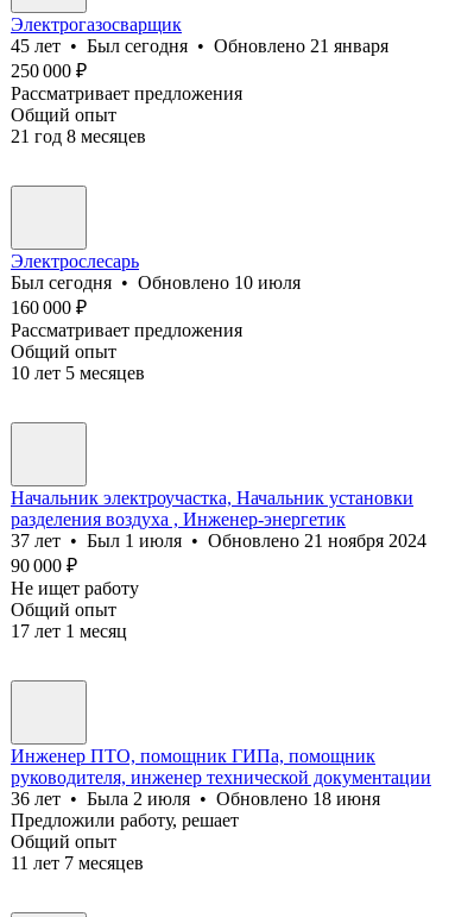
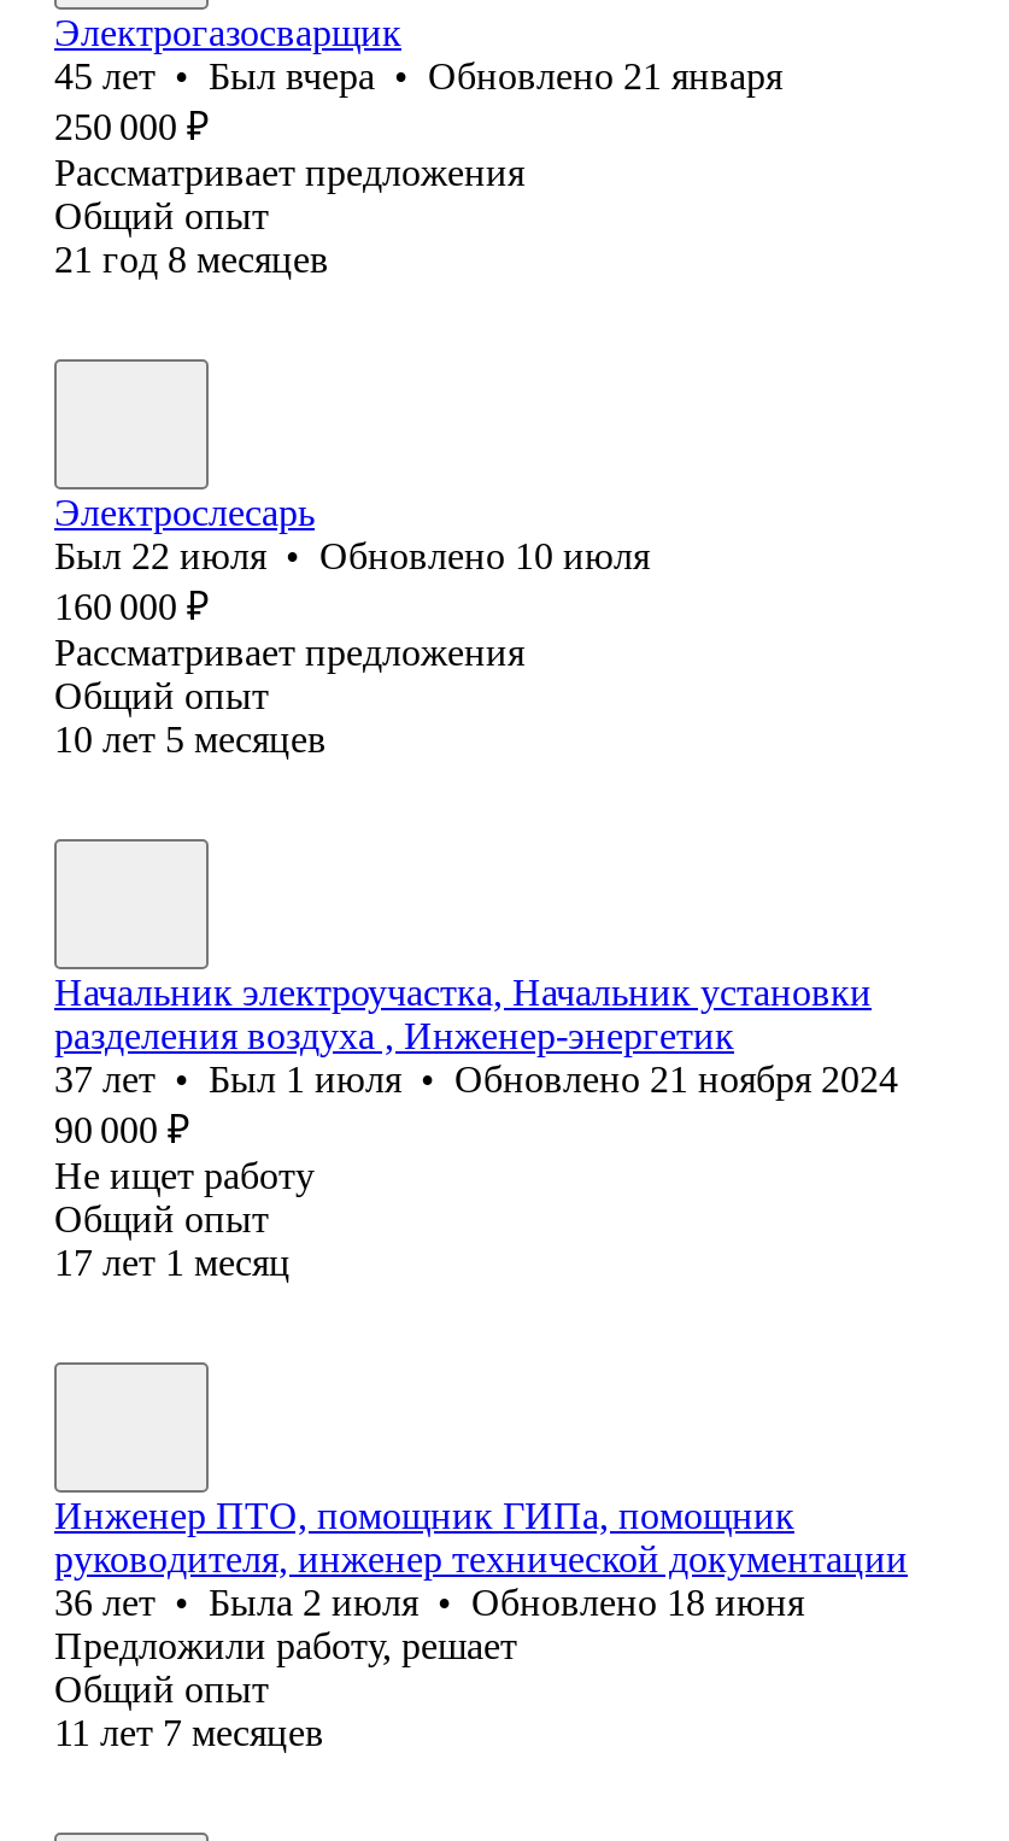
[11,36,388,56] 45 лет • Был сегодня • Обновлено 21 января -> [54,55,782,96] 45 лет • Был вчера • Обновлено 21 января
[11,272,301,292] Был сегодня • Обновлено 10 июля -> [54,535,650,576] Был 22 июля • Обновлено 10 июля

